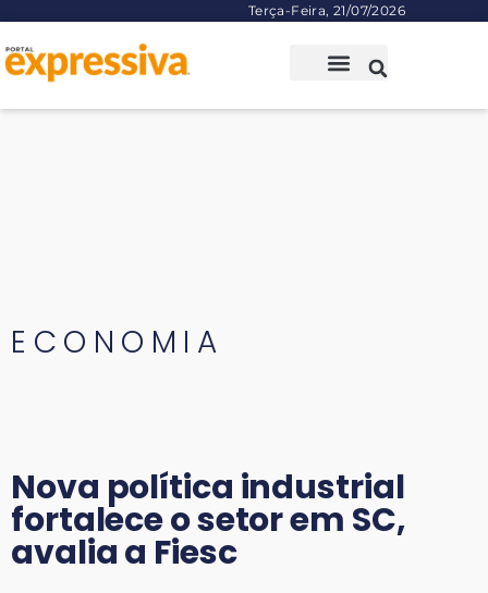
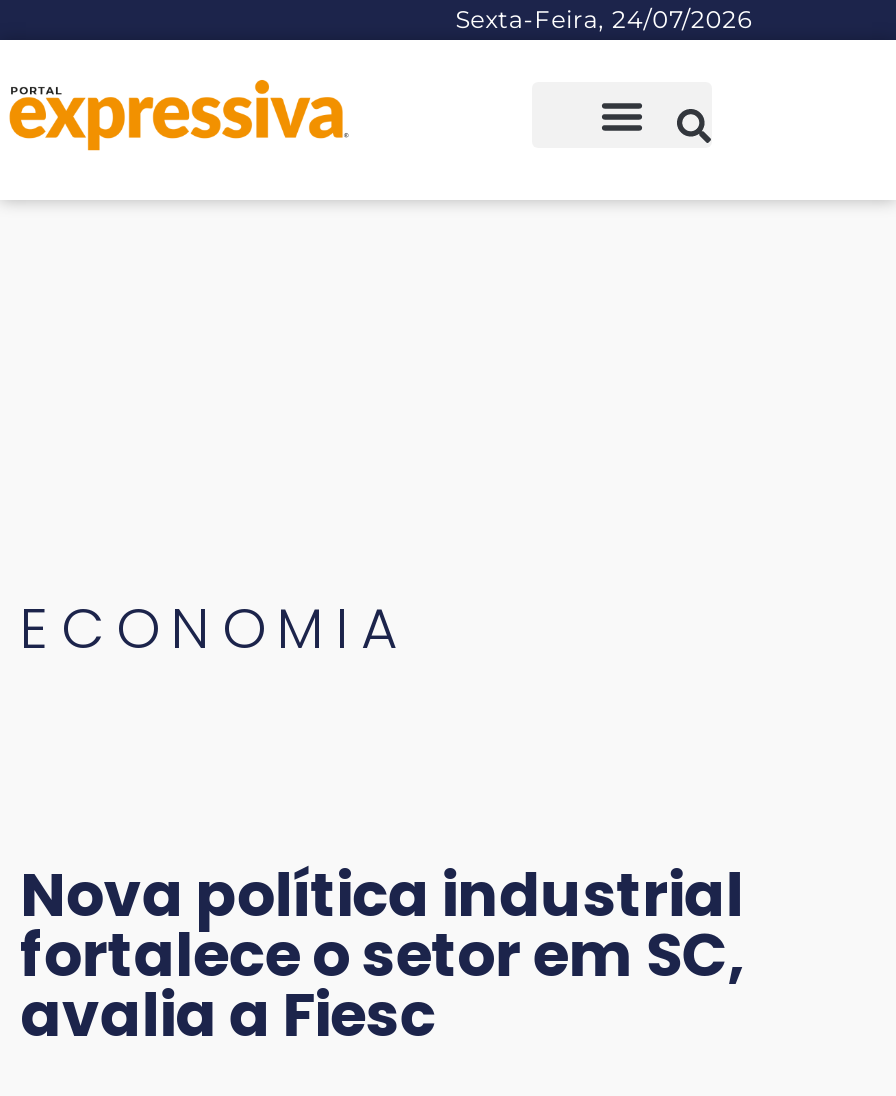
[248,2,405,18] Terça-Feira, 21/07/2026 -> [456,4,752,34] Sexta-Feira, 24/07/2026

